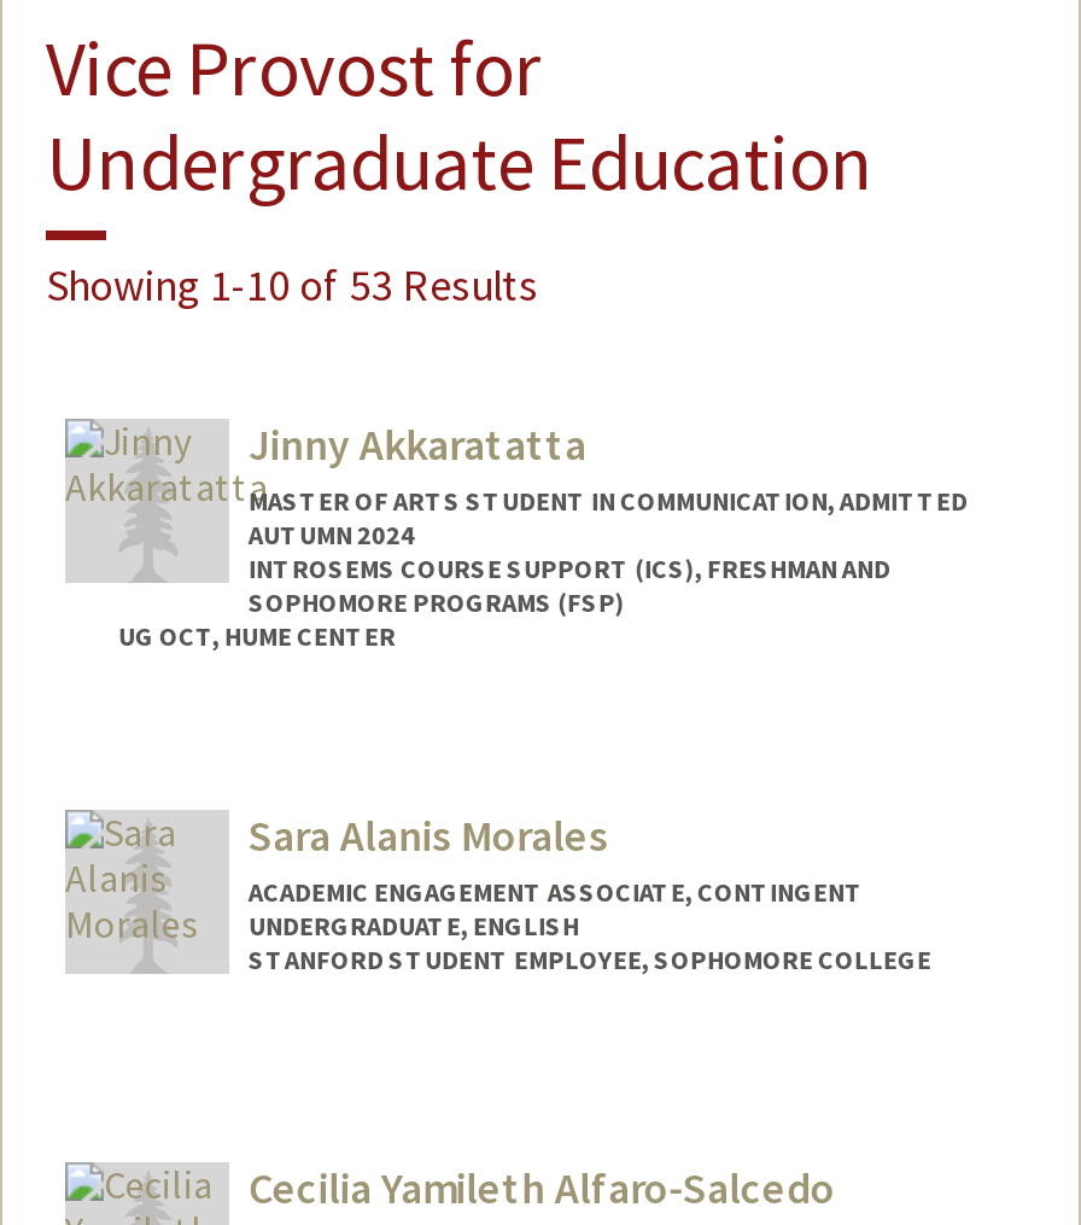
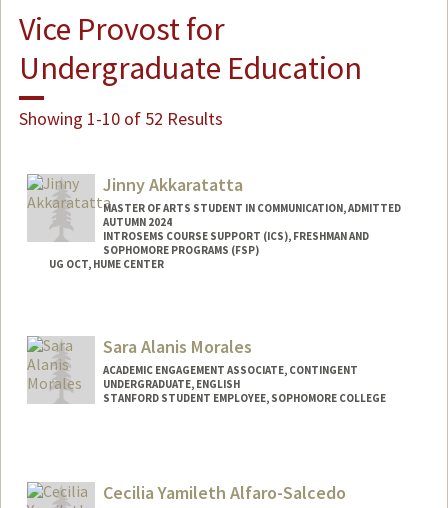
[46,256,538,312] Showing 1-10 of 53 Results -> [19,107,223,130] Showing 1-10 of 52 Results

